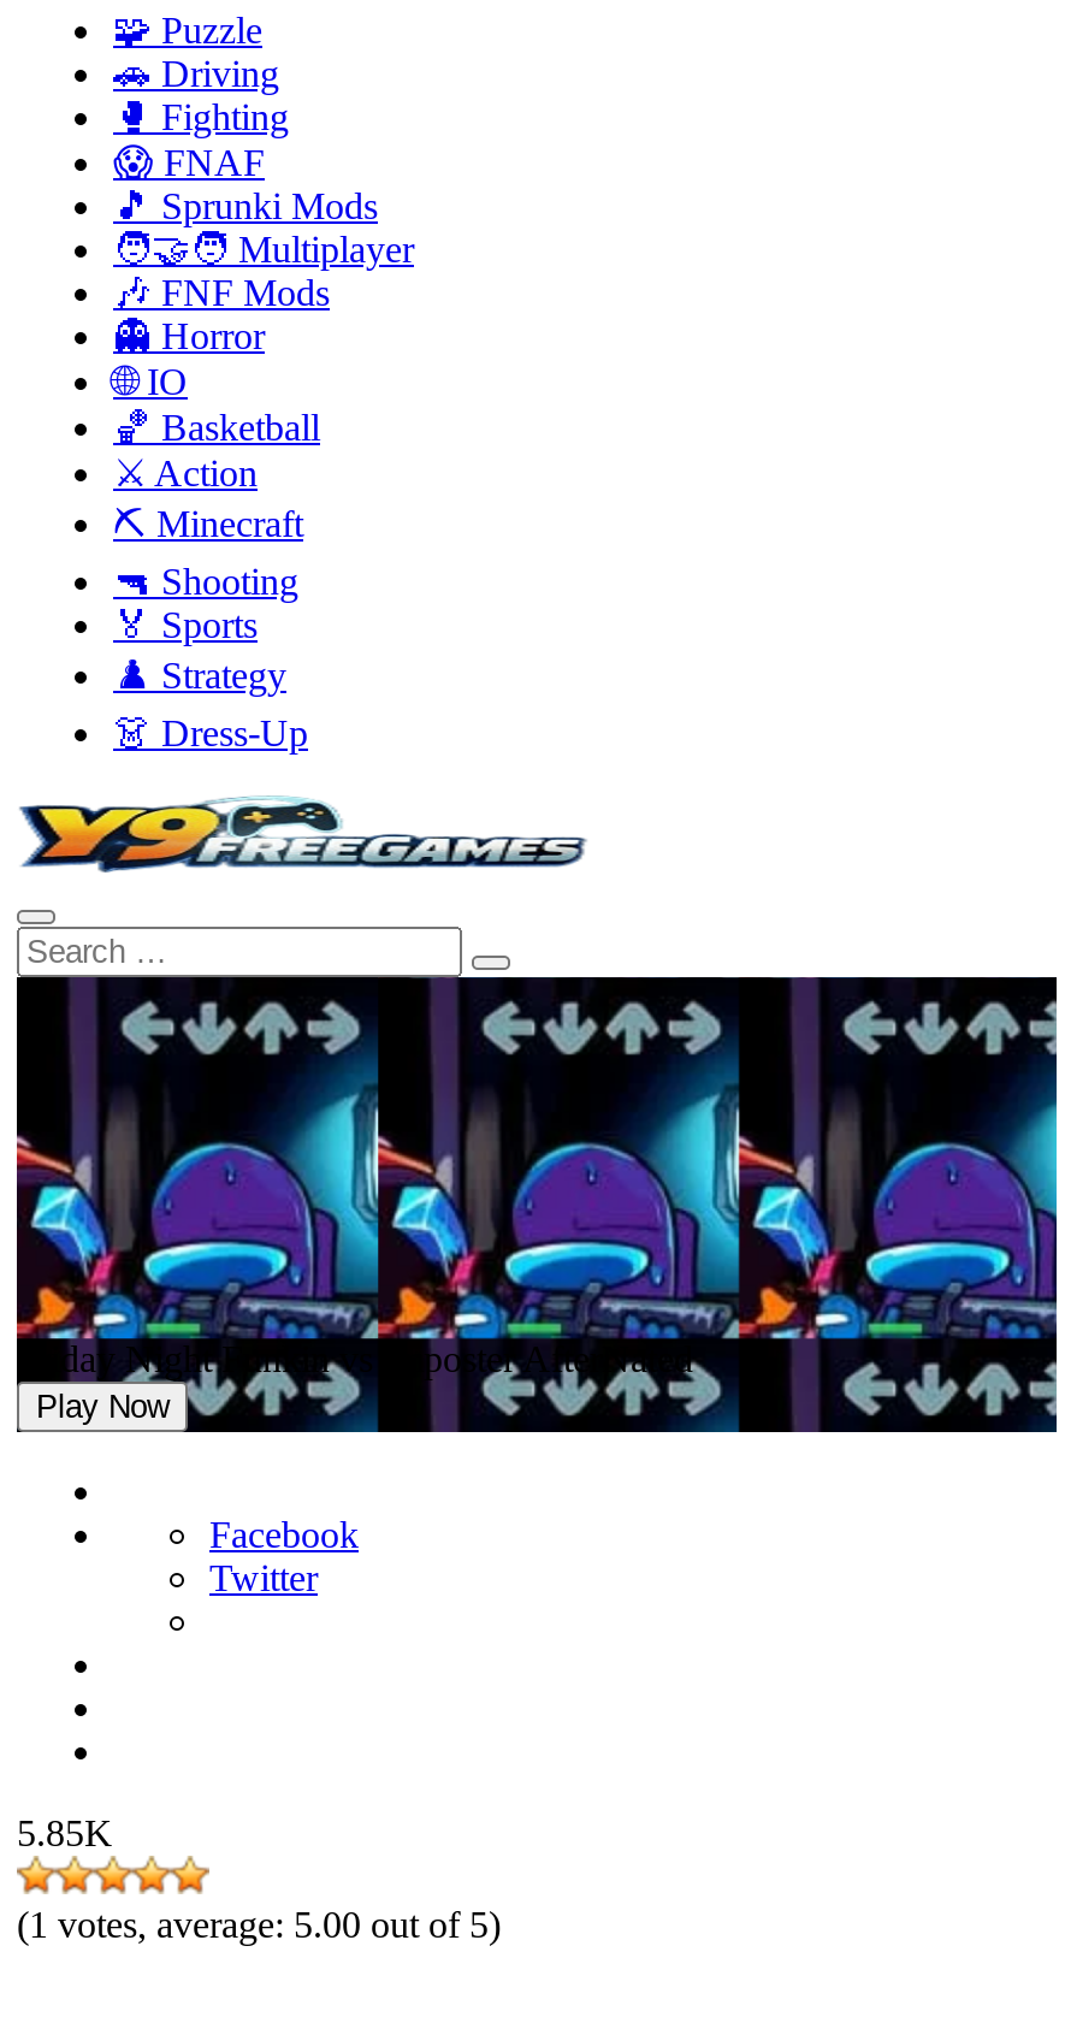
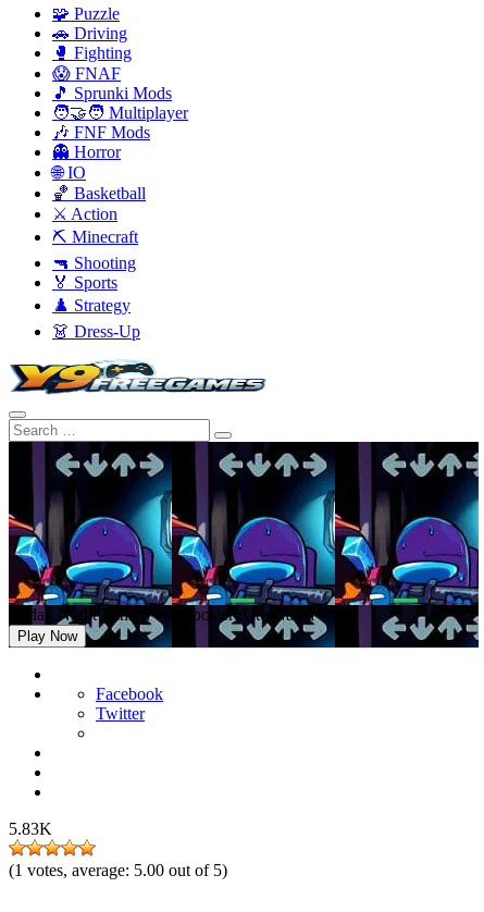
[17,1812,113,1853] 5.85K -> [9,819,52,838] 5.83K

